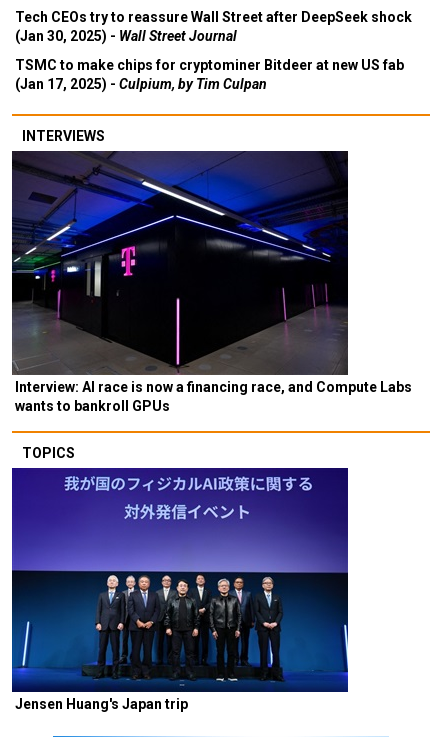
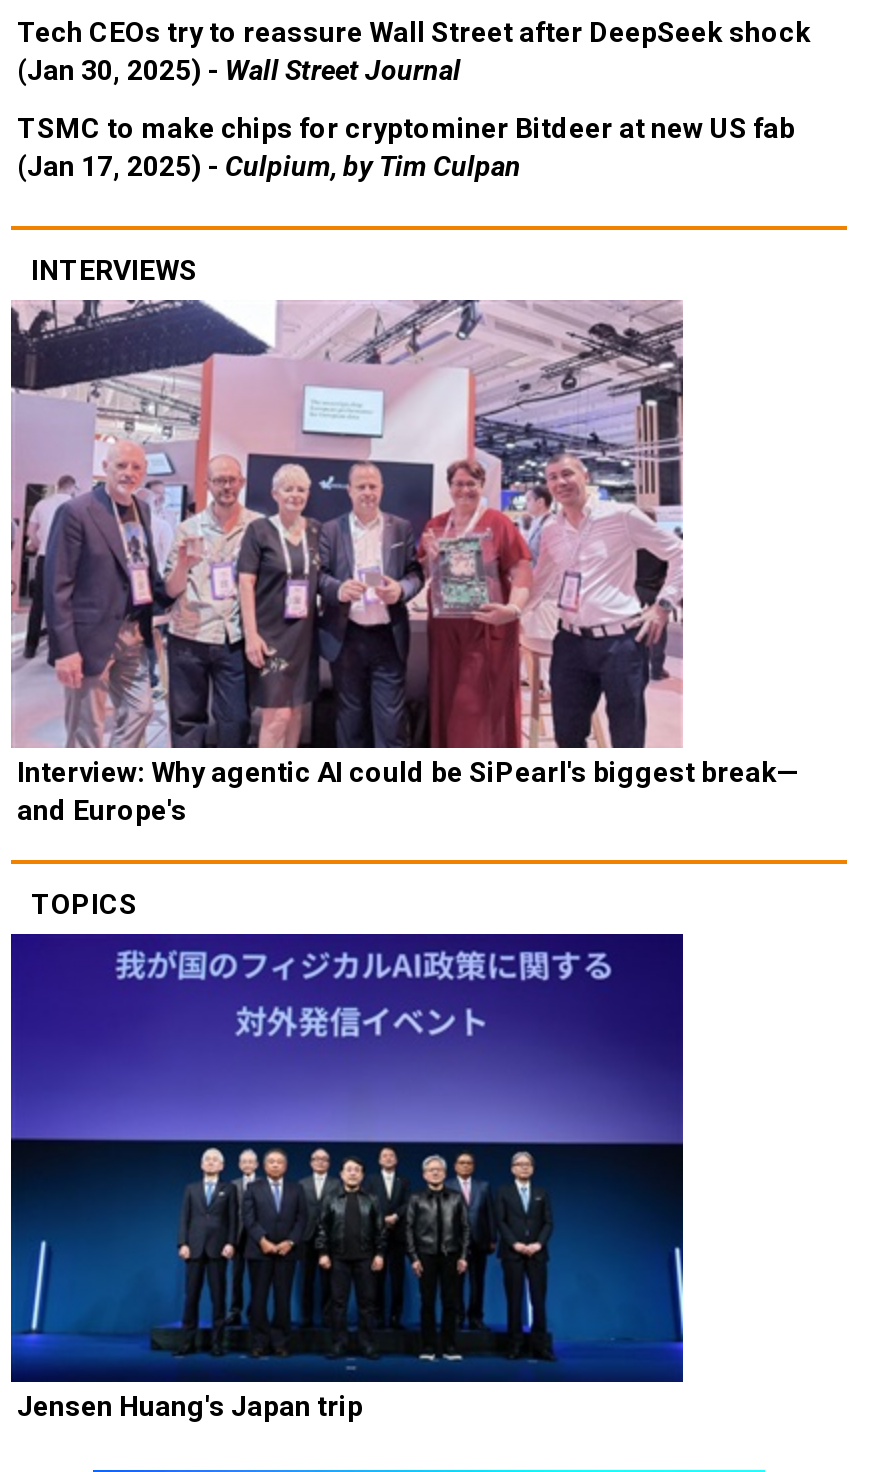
[11,150,412,414] [image] | Interview: AI race is now a financing race, and Compute Labs | wants to bankroll GPUs -> [9,300,799,825] [image] | Interview: Why agentic AI could be SiPearl's biggest break— | and Europe's

